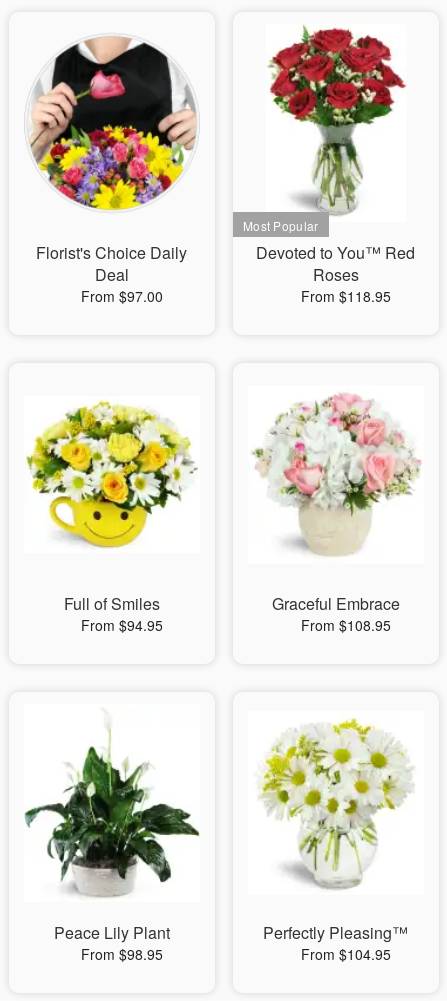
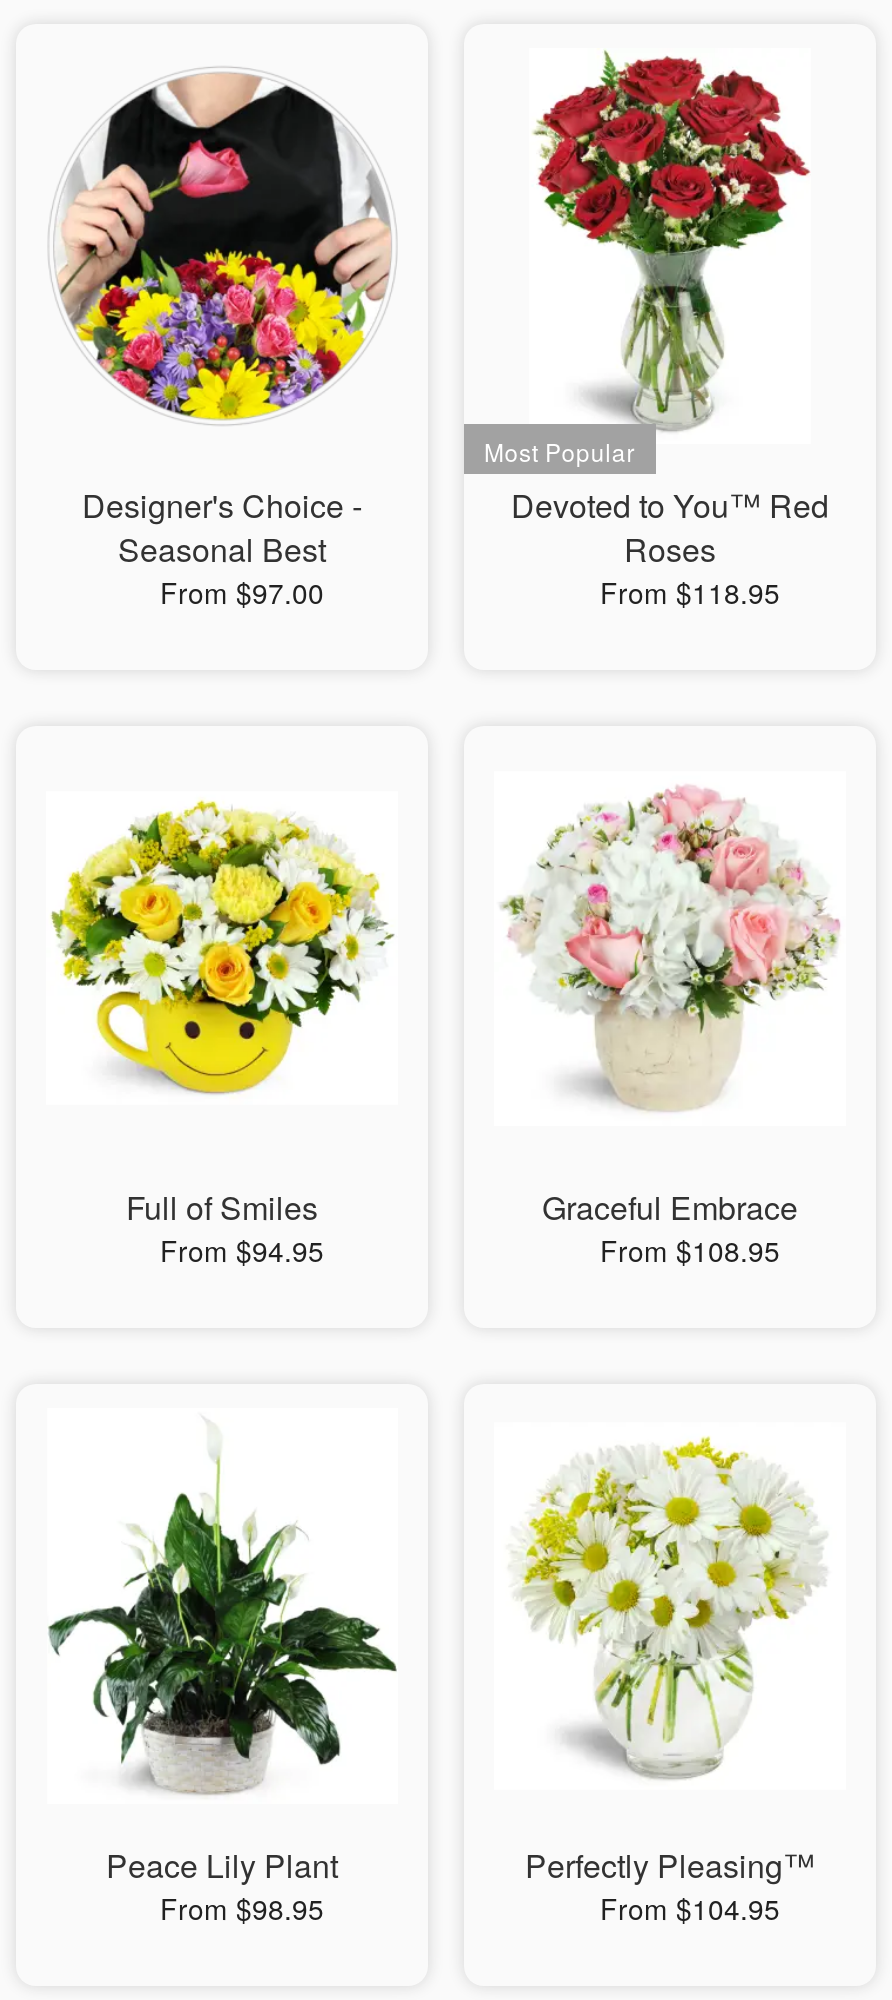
[36,241,187,286] Florist's Choice Daily | Deal -> [82,482,362,572] Designer's Choice - | Seasonal Best

